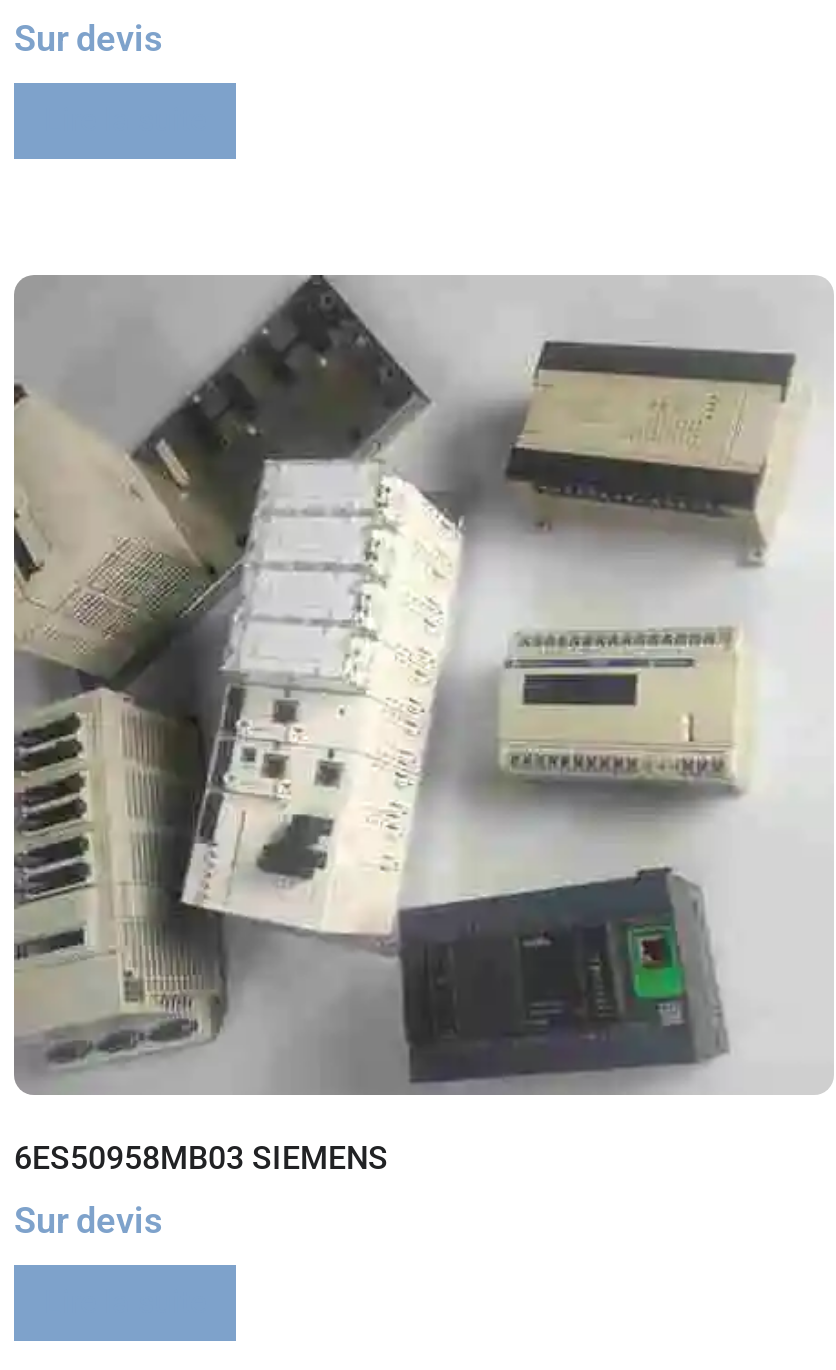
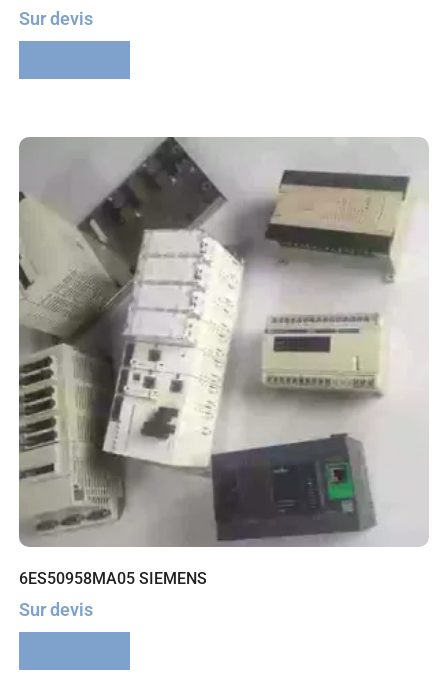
[14,1138,388,1176] 6ES50958MB03 SIEMENS -> [19,569,207,588] 6ES50958MA05 SIEMENS

